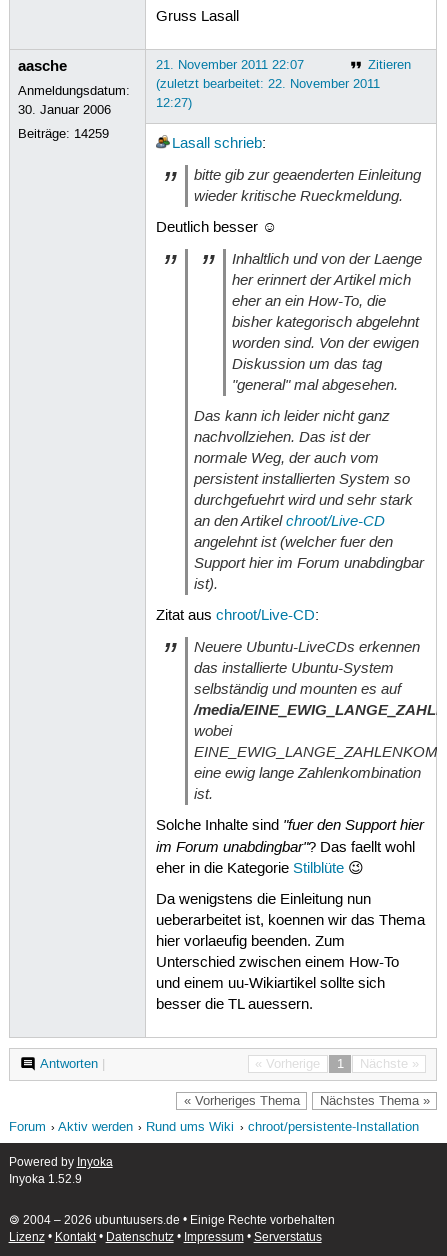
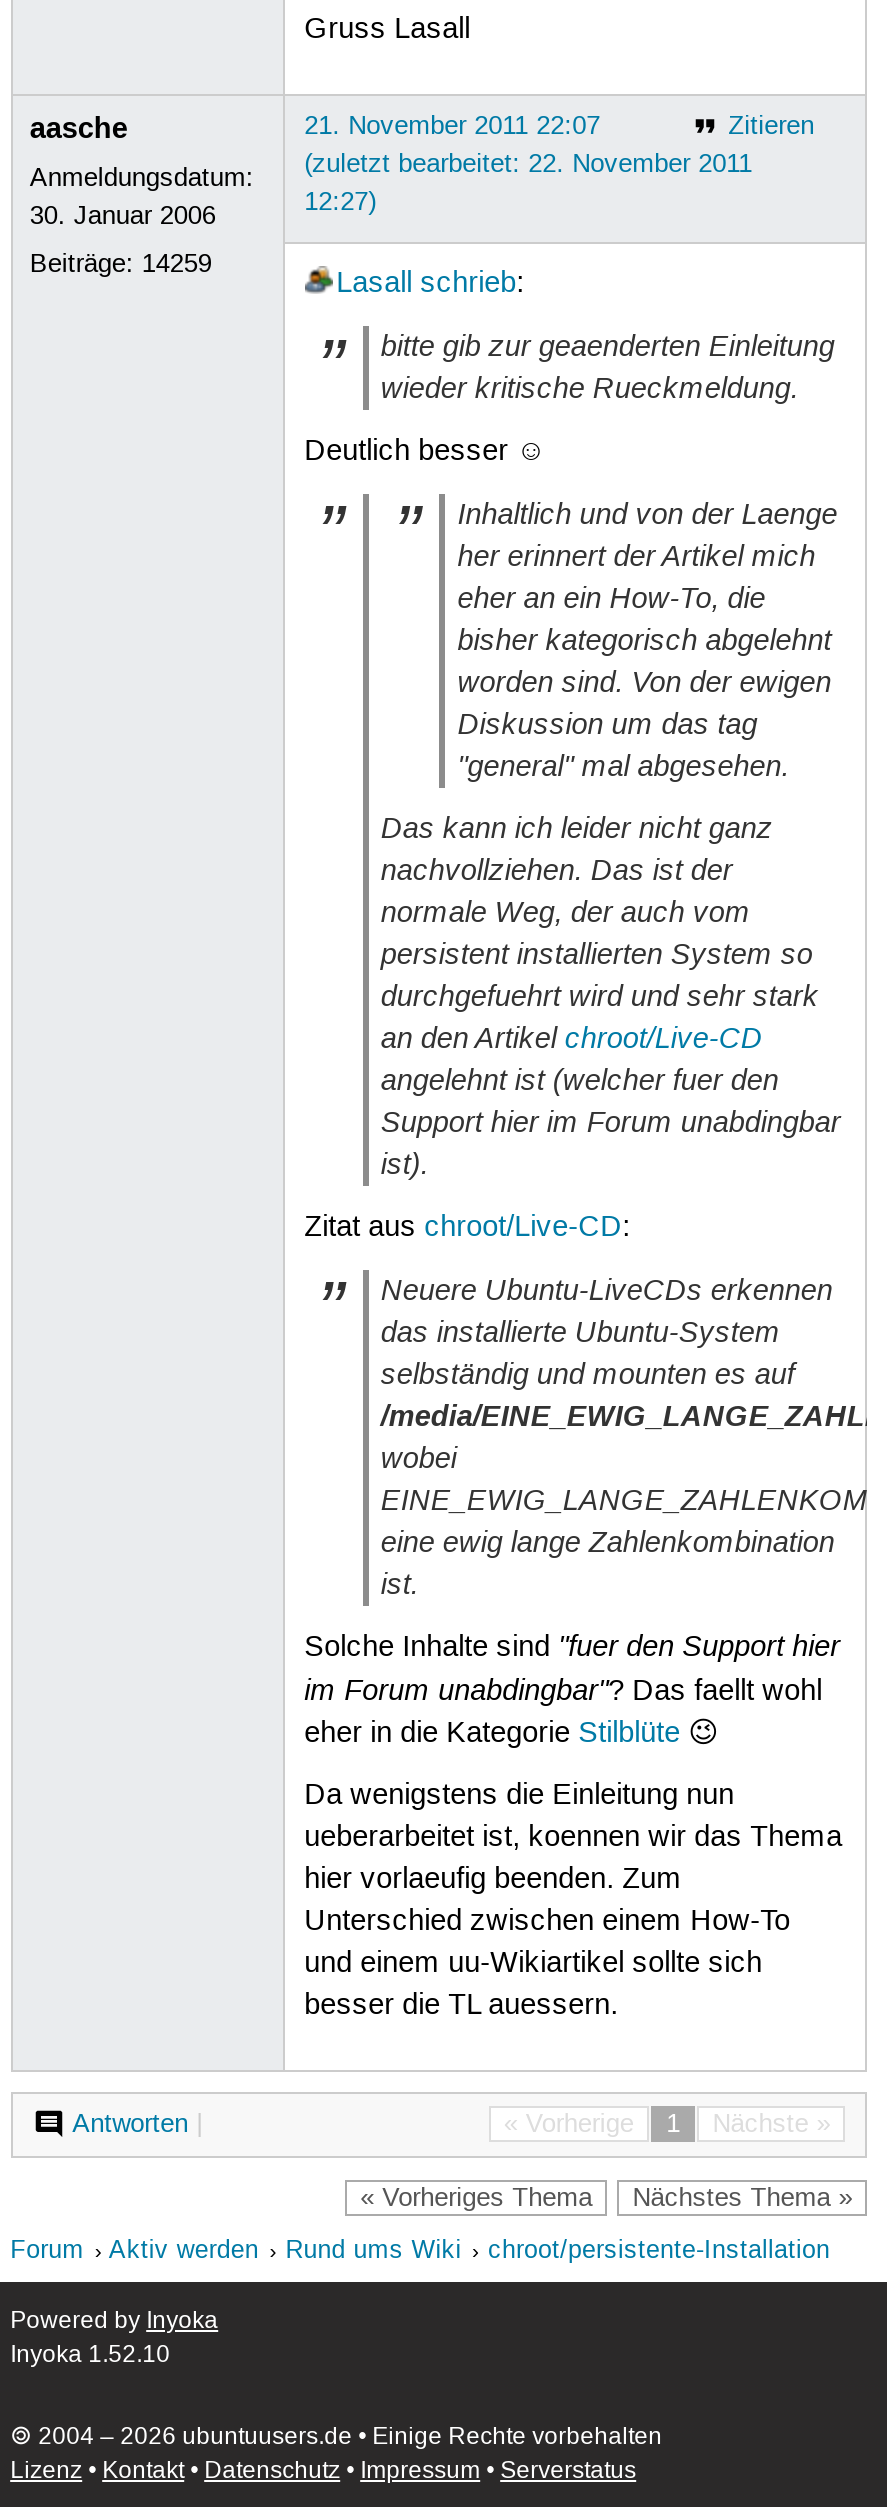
[9,1173,82,1188] Inyoka 1.52.9 -> [10,2341,170,2371] Inyoka 1.52.10

